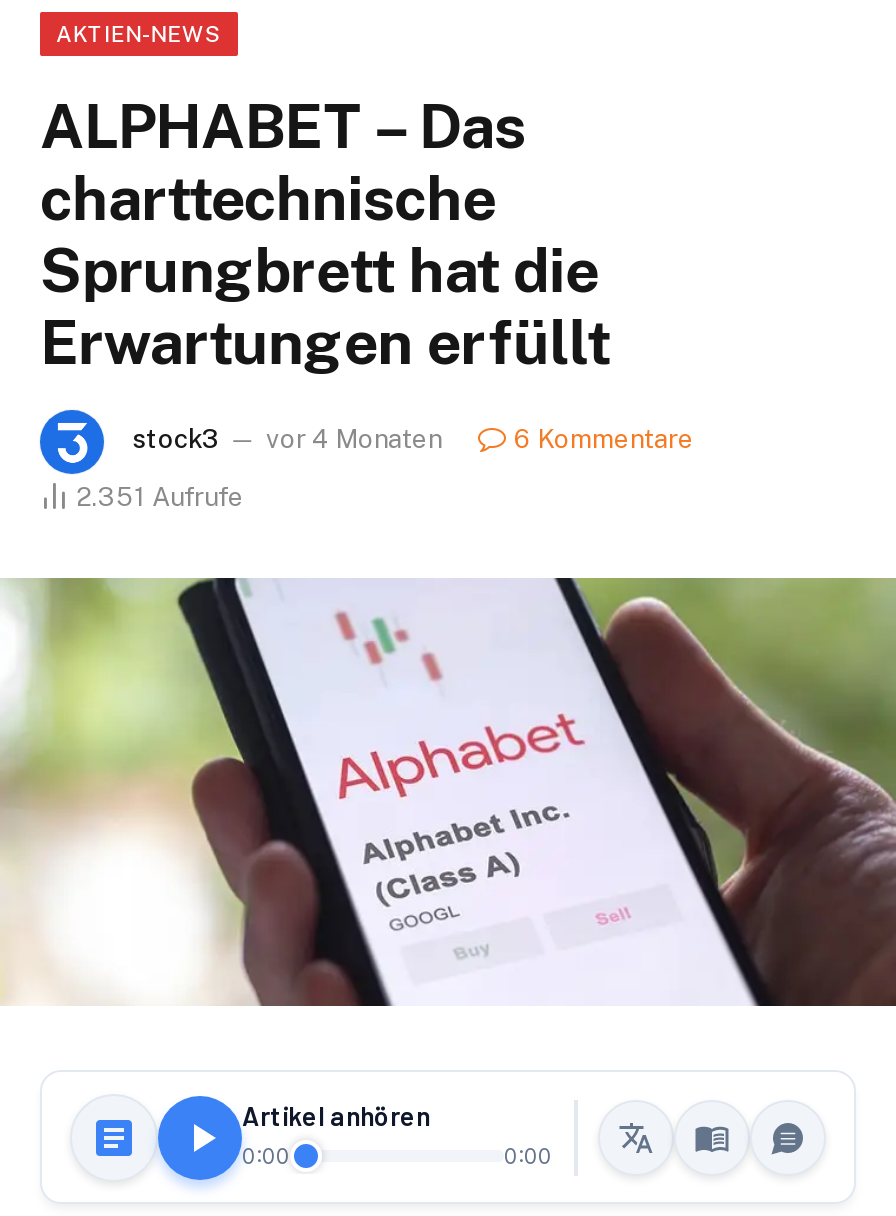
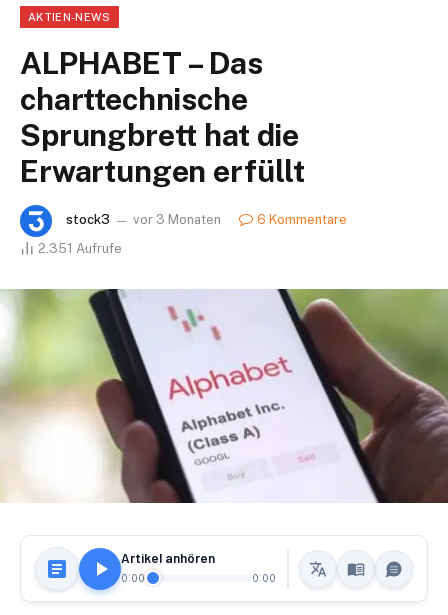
[132,425,442,455] stock3 vor 4 Monaten -> [66,212,221,227] stock3 vor 3 Monaten

